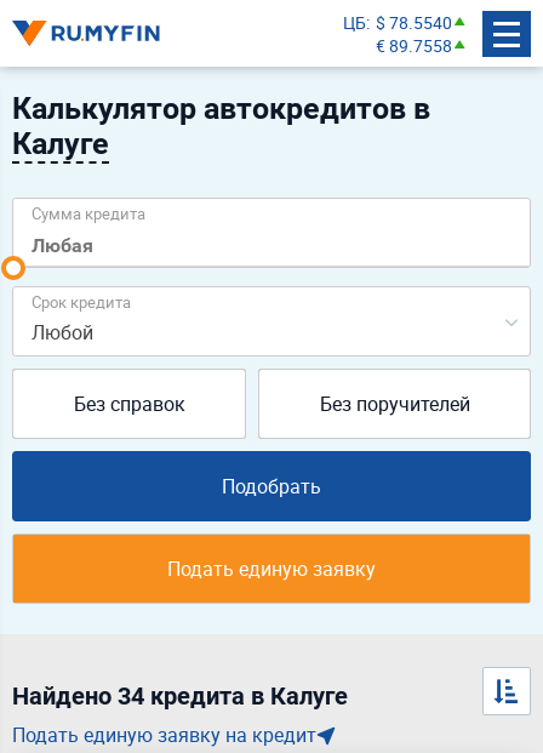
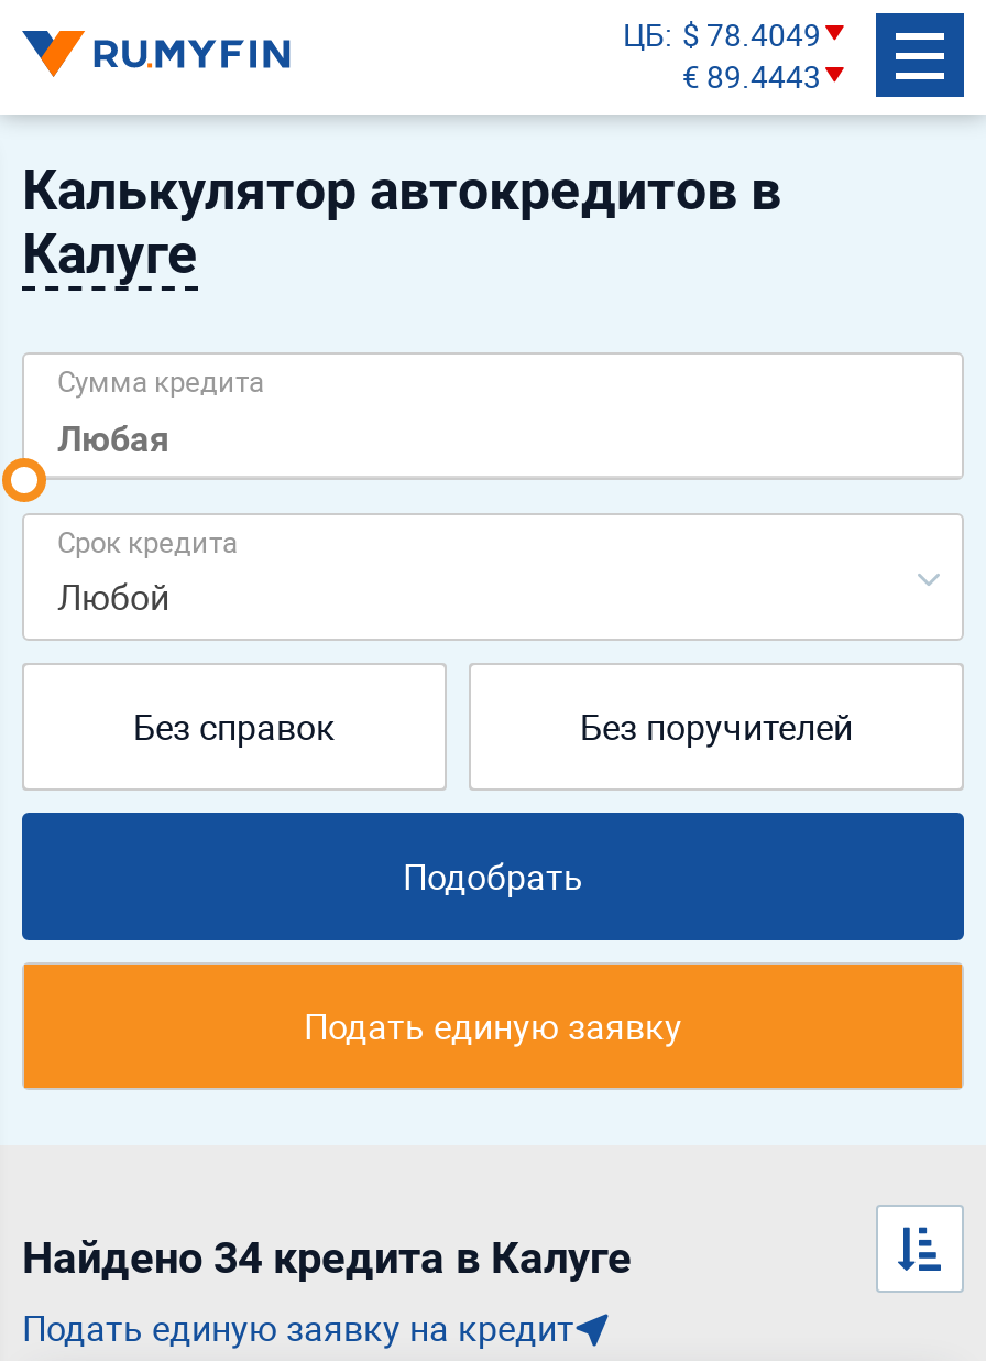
[343,10,452,33] ЦБ $ 78.5540 -> [623,12,821,54] ЦБ $ 78.4049
[376,33,452,56] € 89.7558 -> [682,54,821,96] € 89.4443

